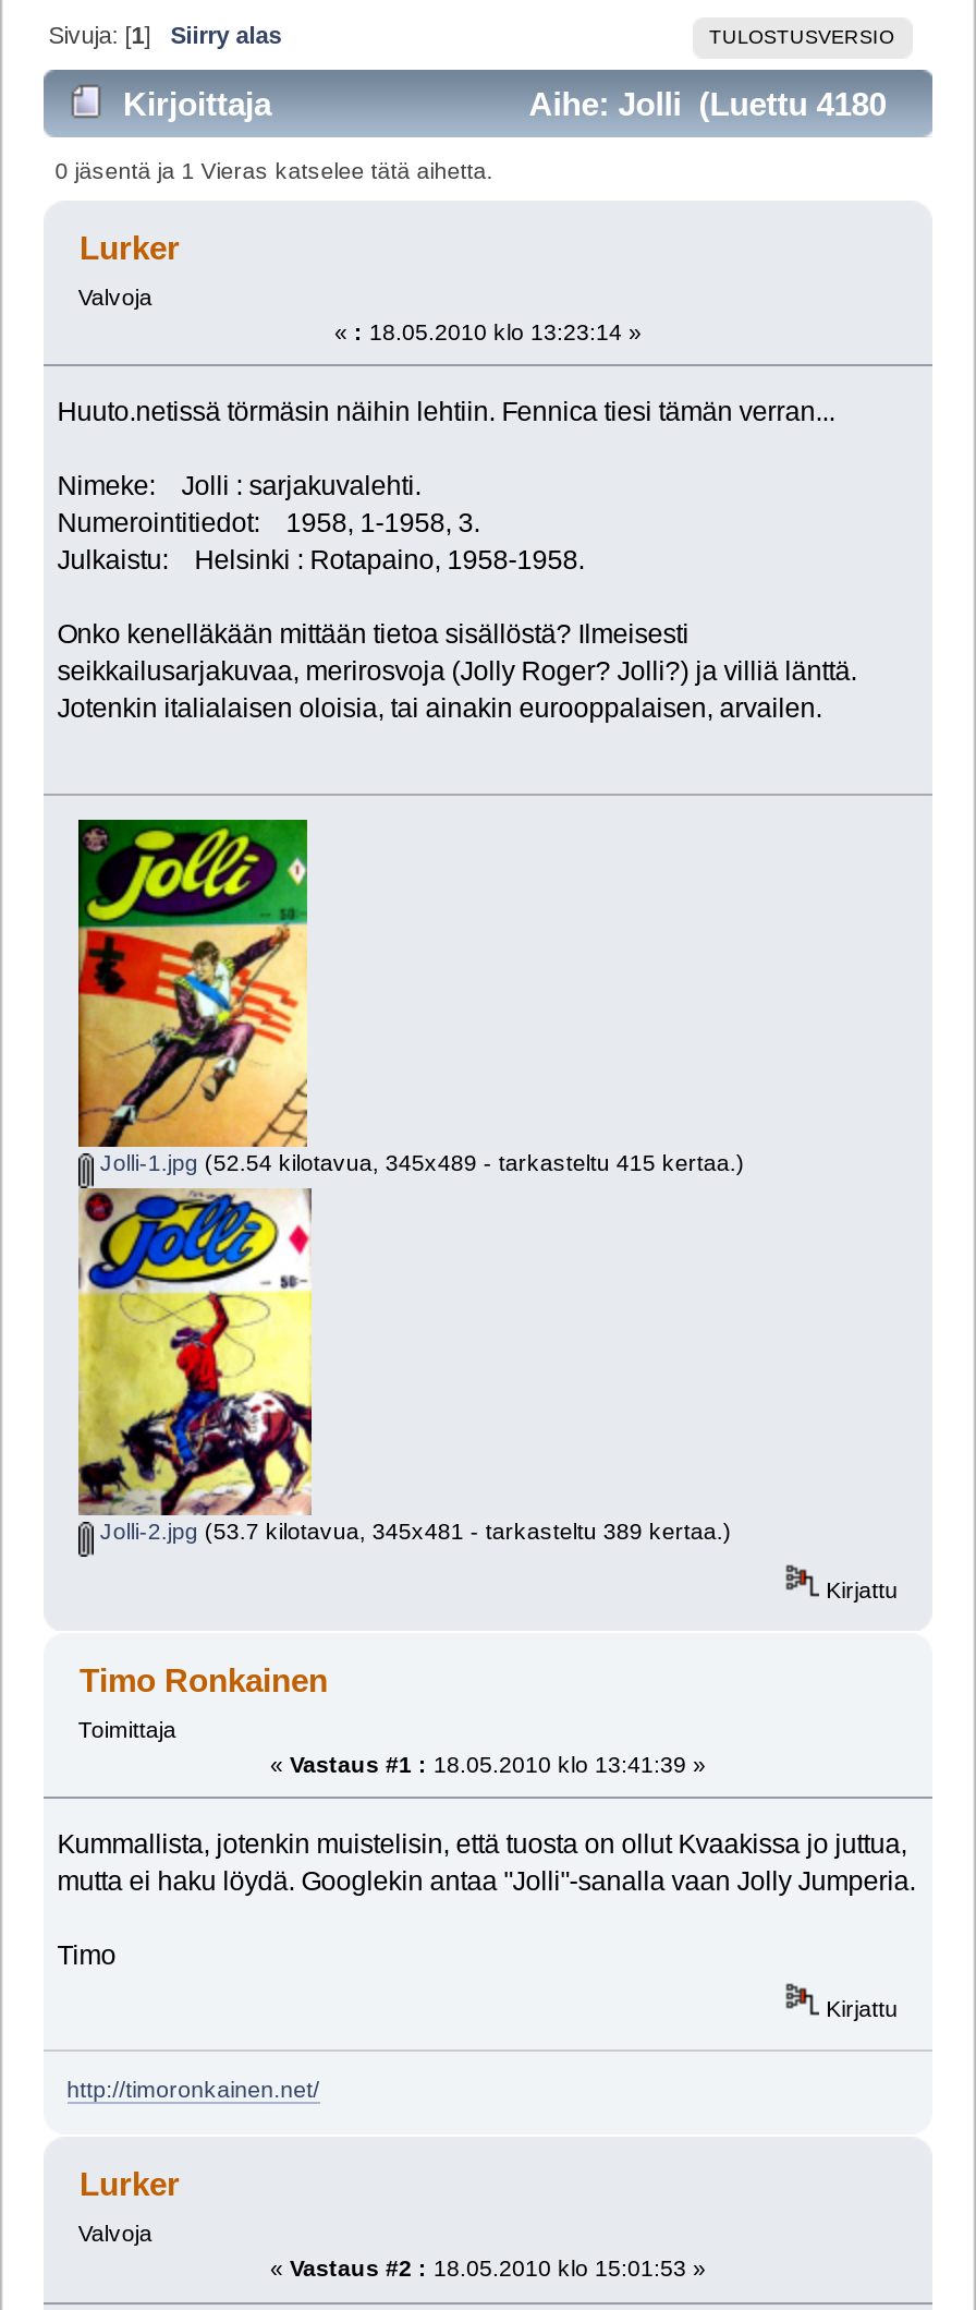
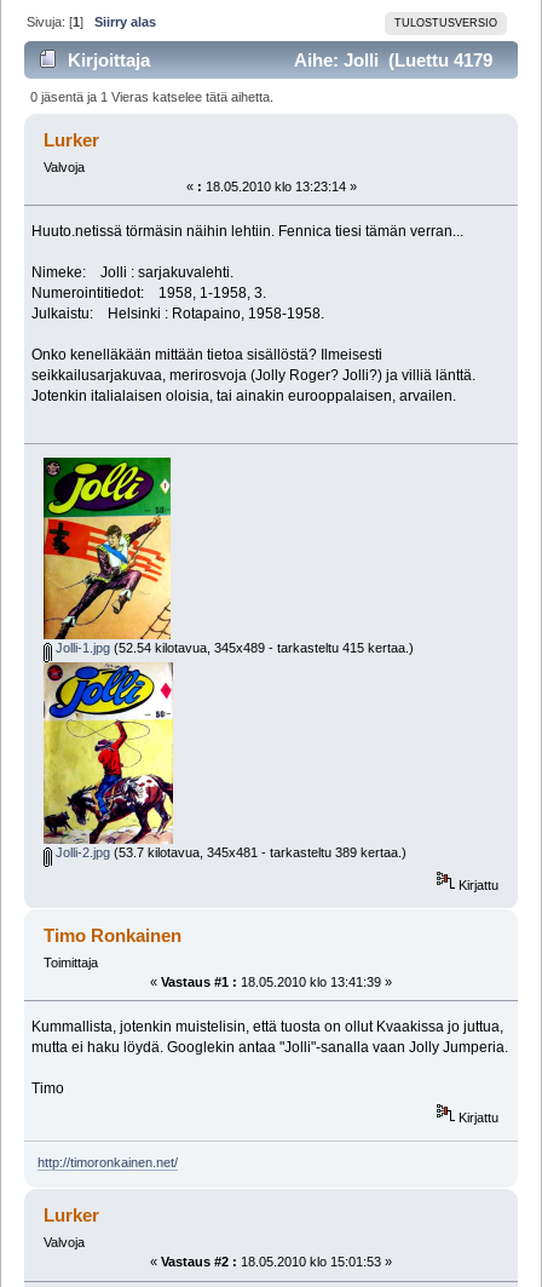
[522,85,886,122] Aihe: Jolli (Luettu 4180 -> [290,50,492,70] Aihe: Jolli (Luettu 4179

